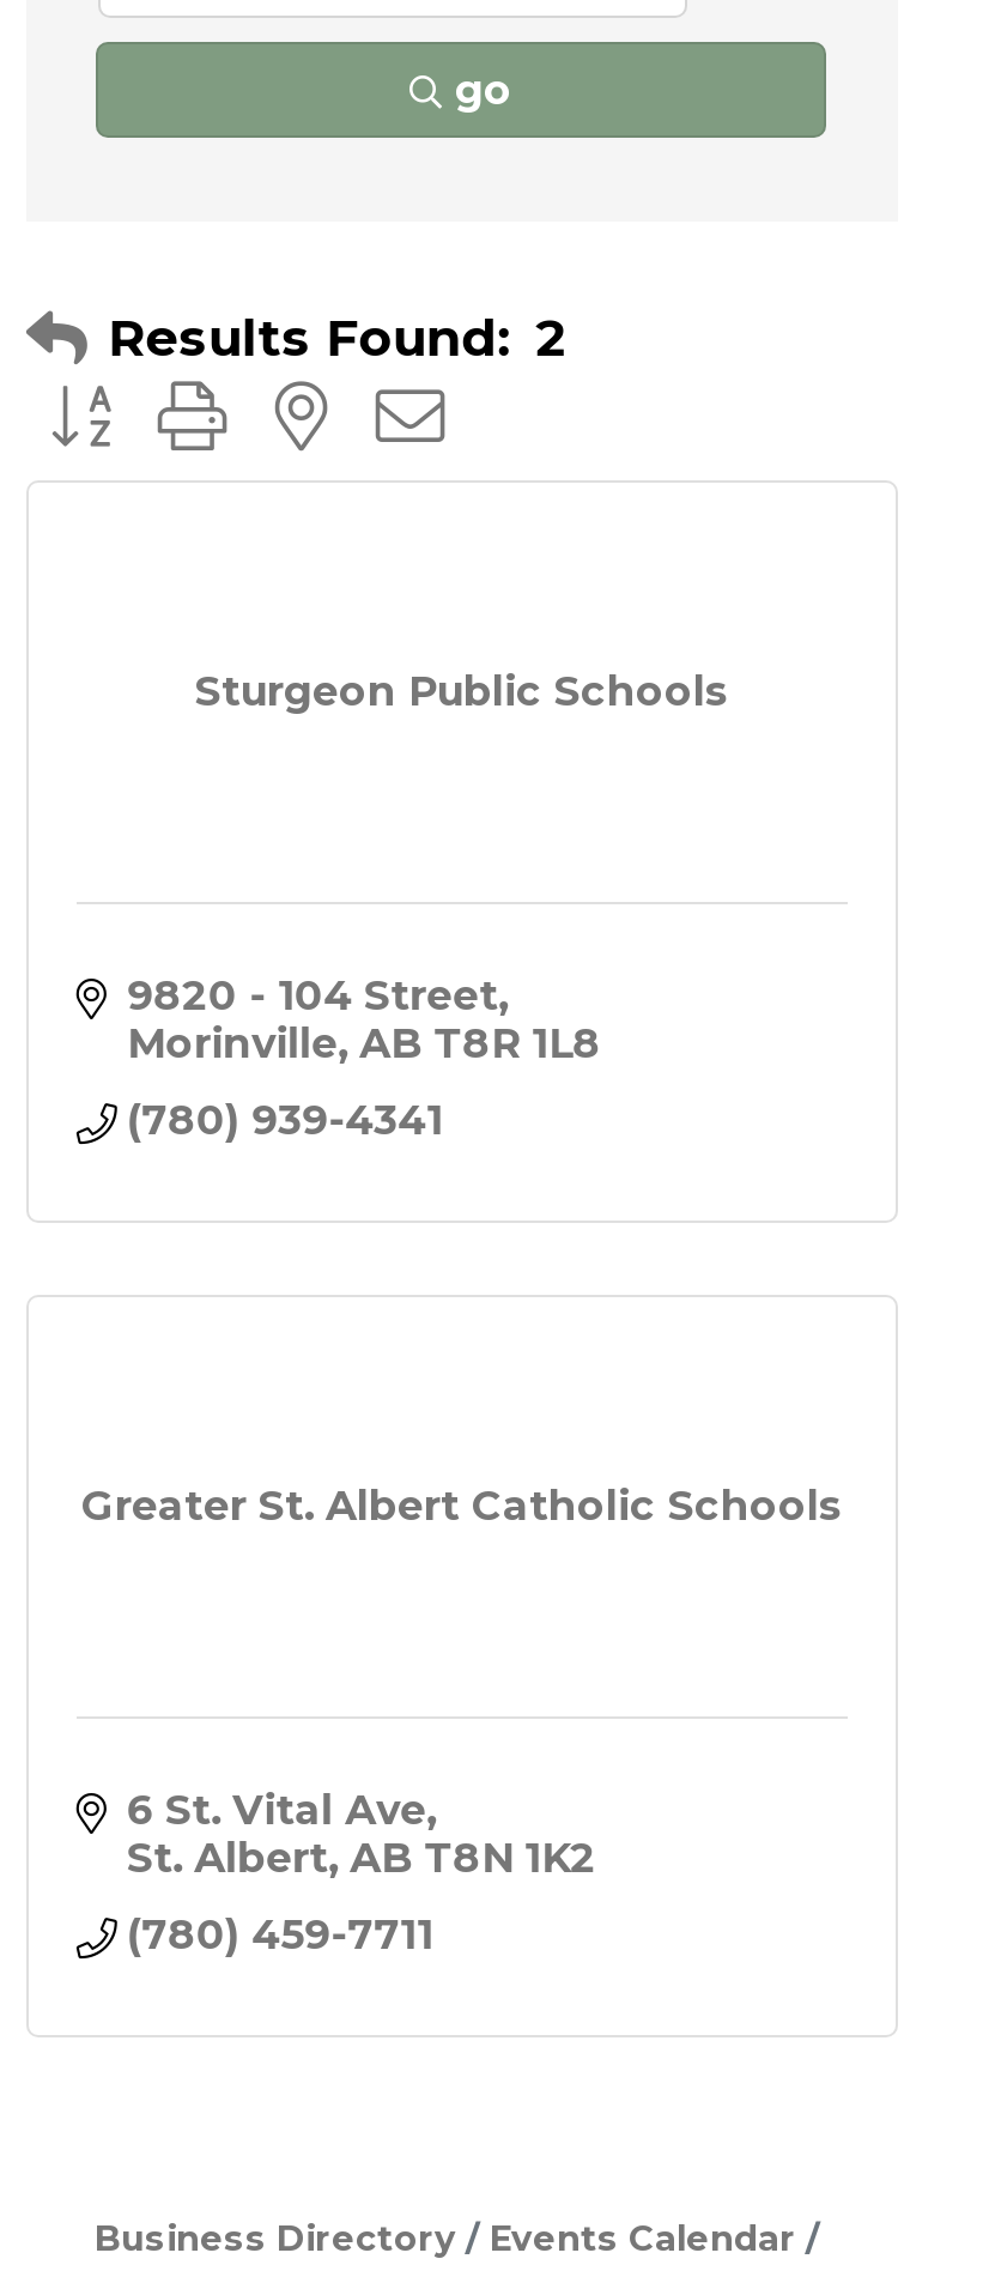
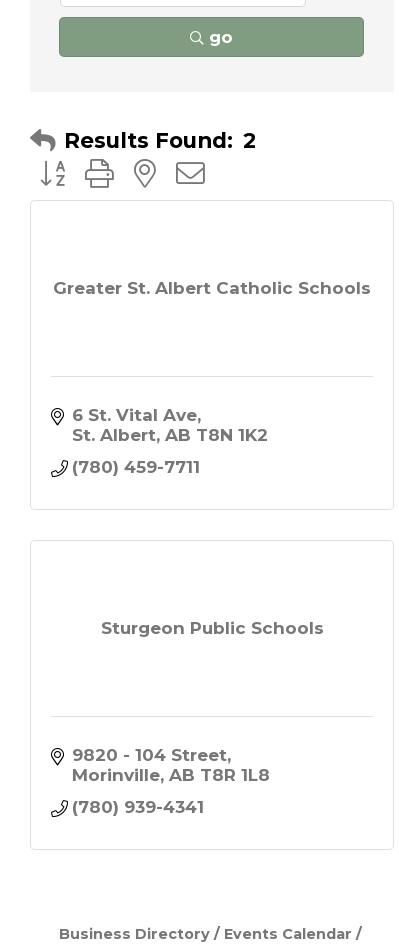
moved [195,668,729,716] -> [100,618,323,638]: Sturgeon Public Schools
moved [127,971,601,1143] -> [72,745,270,817]: 9820 - 104 Street | Morinville AB T8R 1L8 | (780) 939-4341
moved [81,1482,843,1958] -> [53,278,371,477]: Greater St. Albert Catholic Schools | 6 St. Vital Ave | St. Albert AB T8N 1K2 | (780) 459-7711

